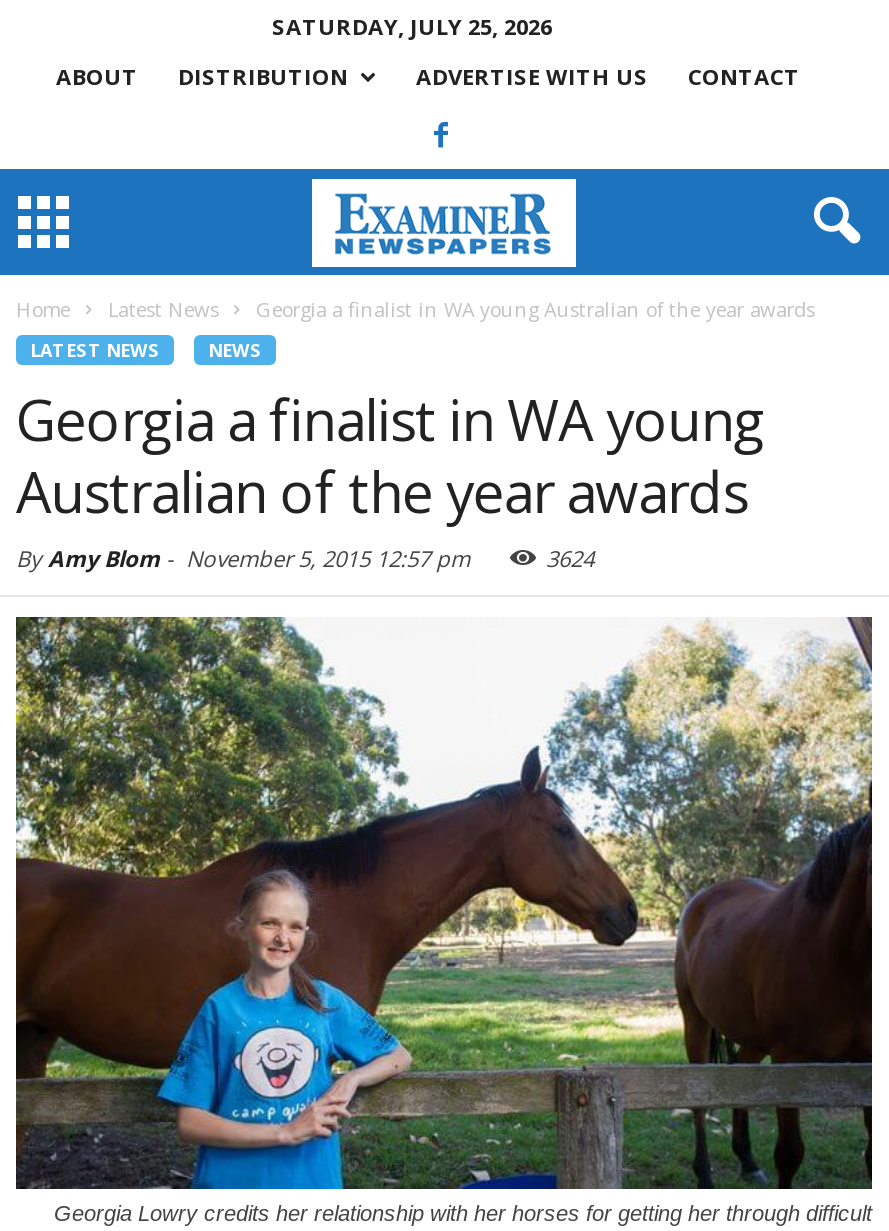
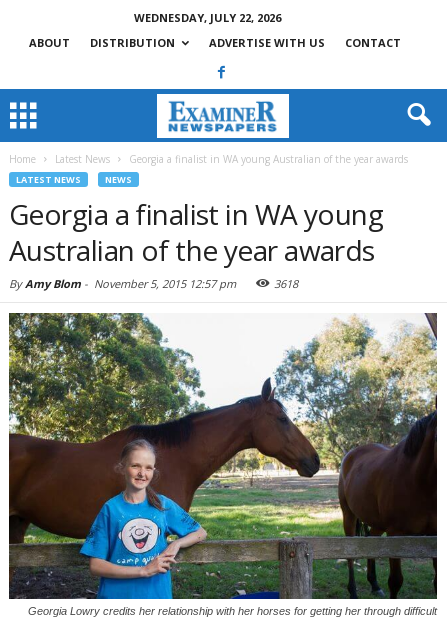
[272,11,552,41] SATURDAY, JULY 25, 2026 -> [133,10,280,25] WEDNESDAY, JULY 22, 2026
[546,543,594,573] 3624 -> [274,276,298,291] 3618

